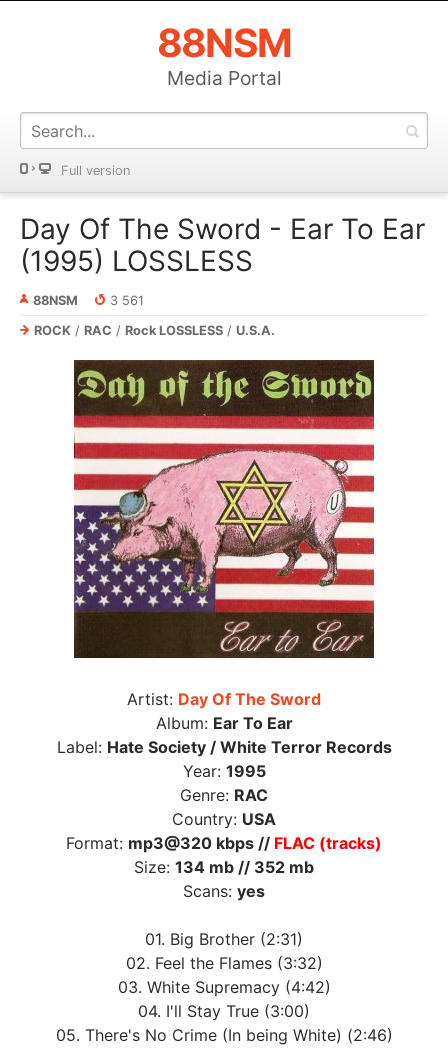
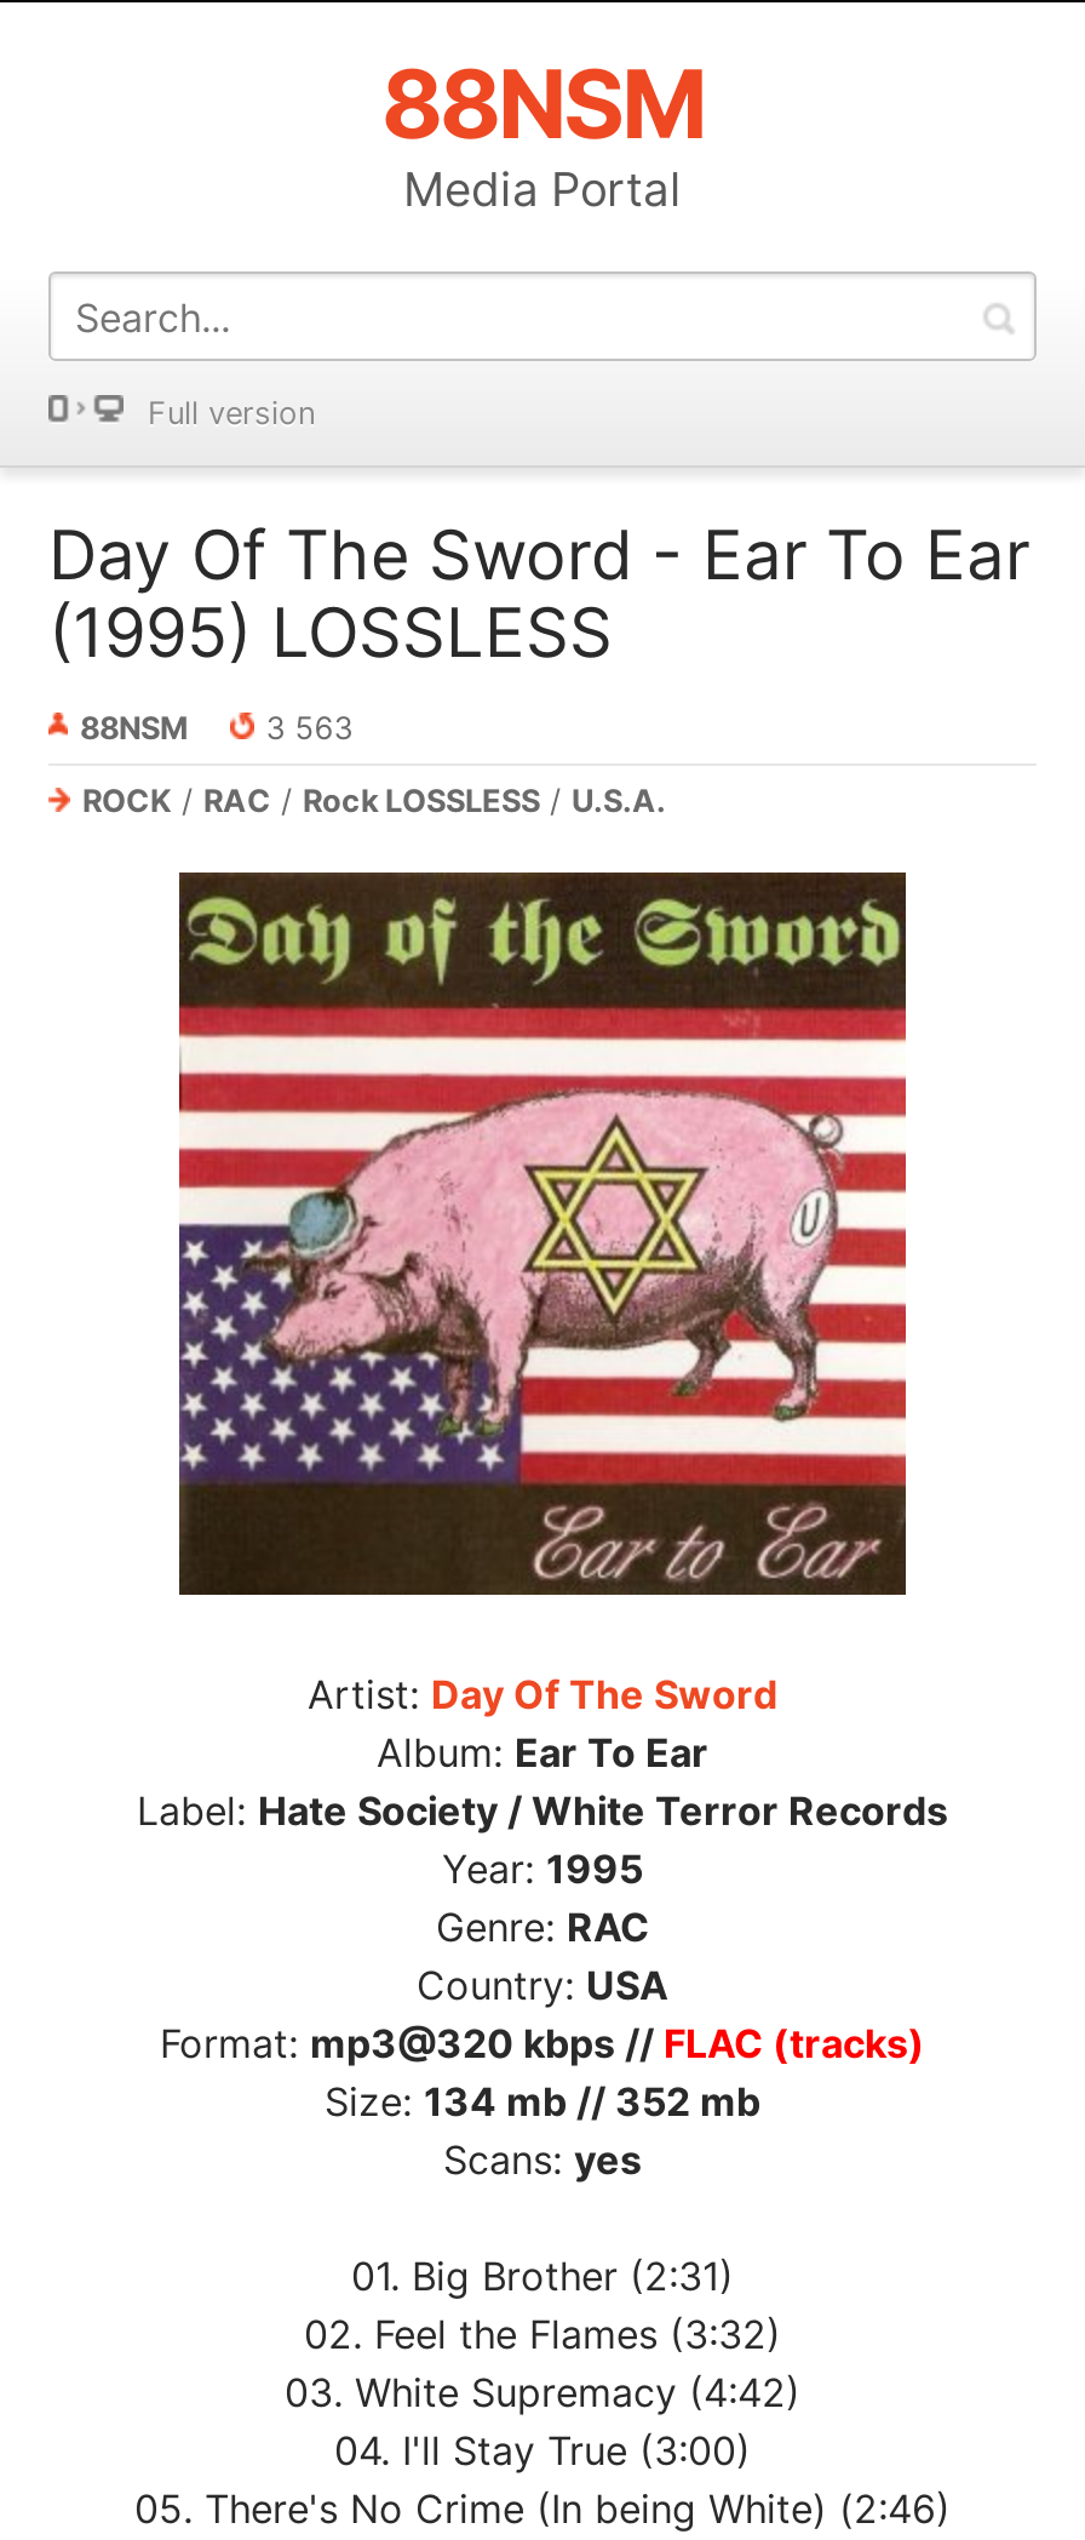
[110,293,144,308] 3 561 -> [266,710,353,746] 3 563

